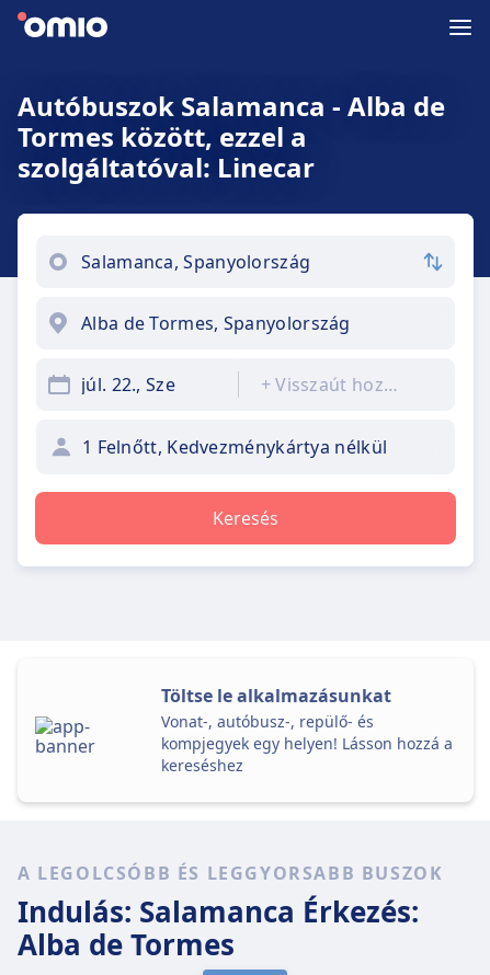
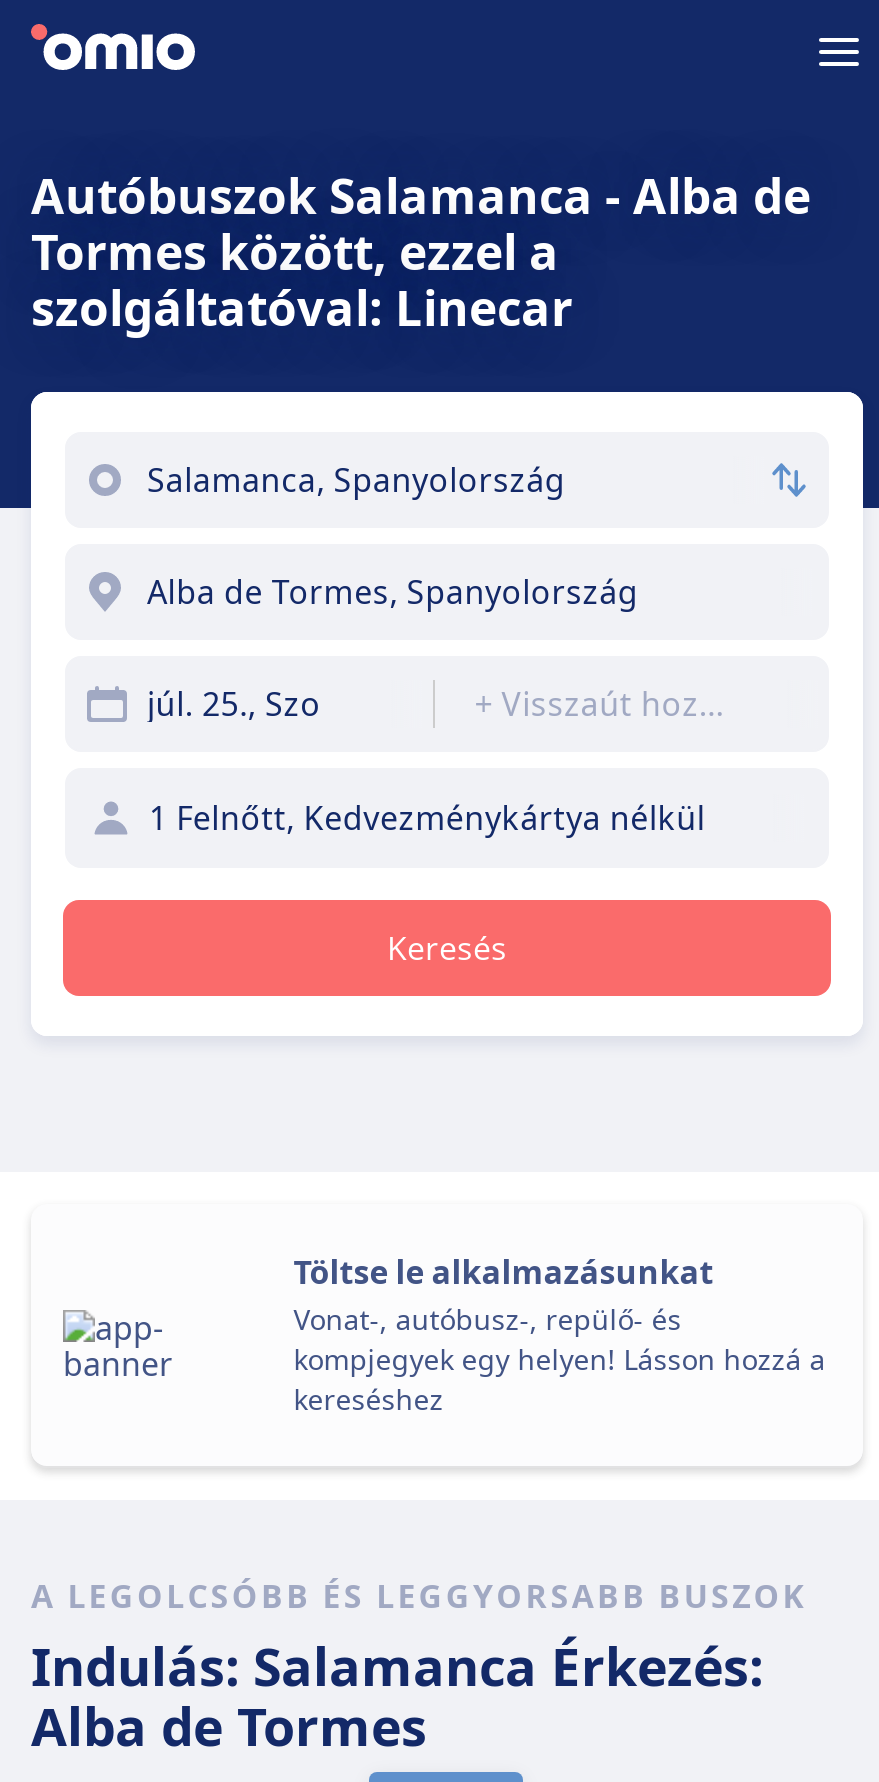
[81,372,175,397] júl. 22., Sze -> [147,682,321,726] júl. 25., Szo

